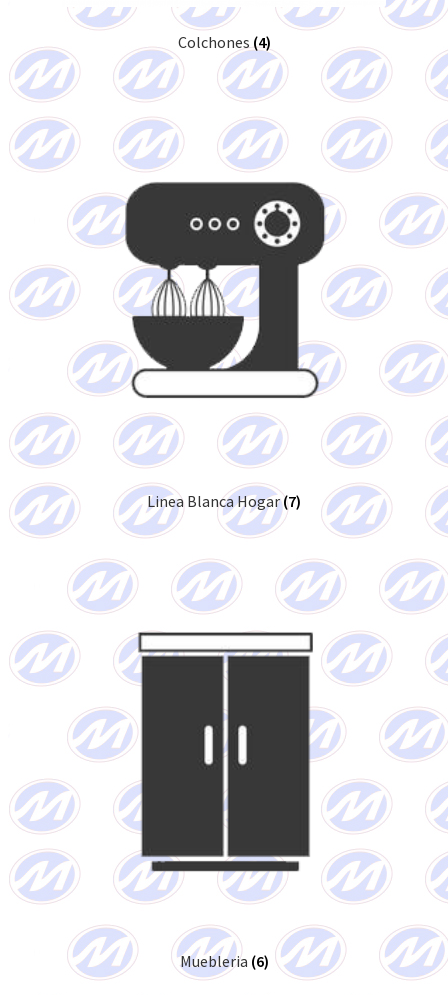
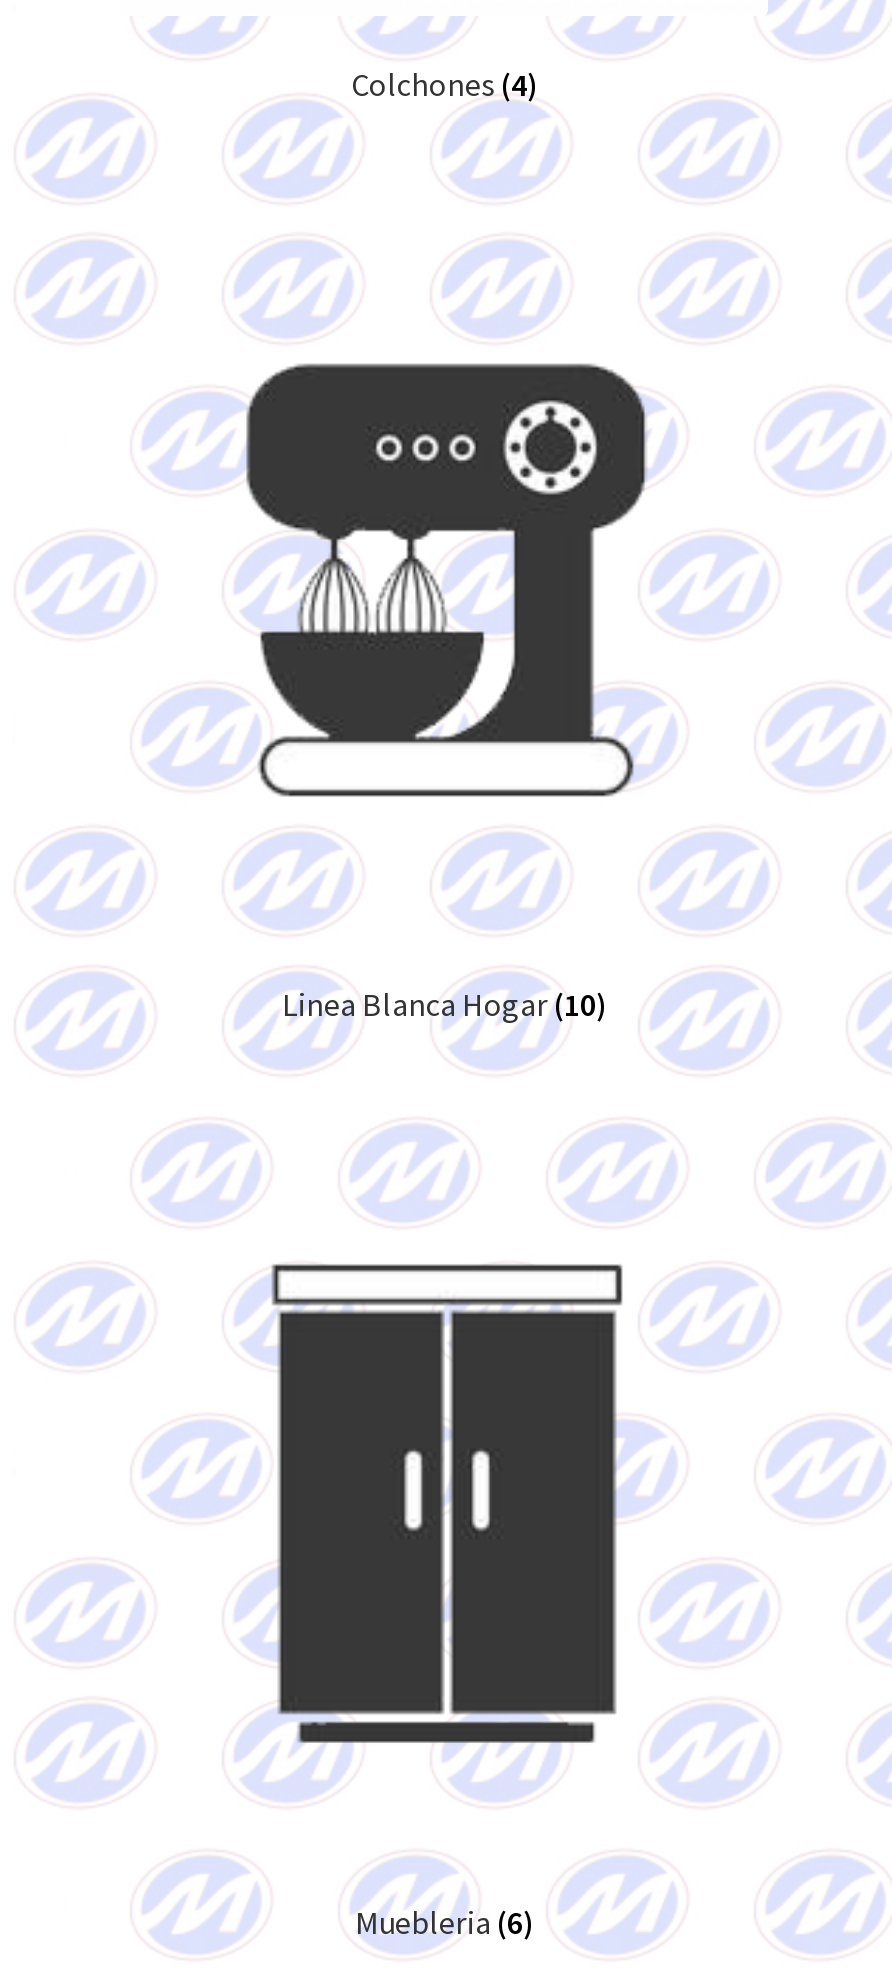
[147,491,301,511] Linea Blanca Hogar (7) -> [282,983,606,1023] Linea Blanca Hogar (10)

